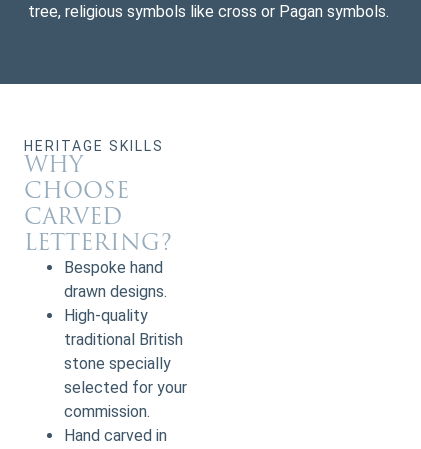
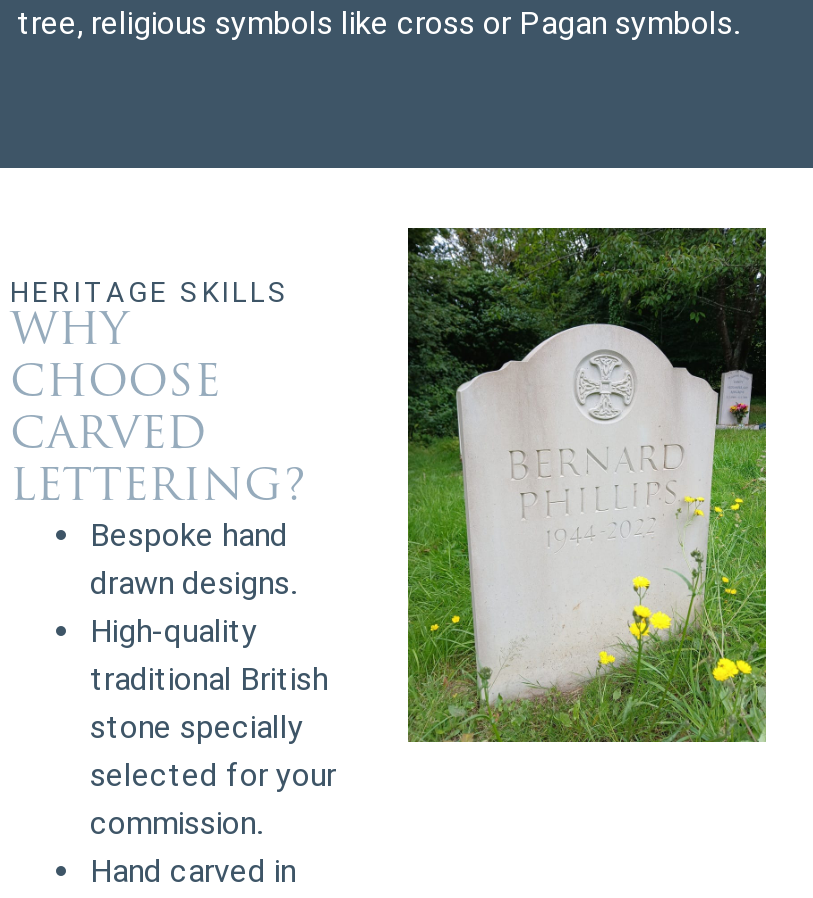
none -> [406,226,768,744] [image]

